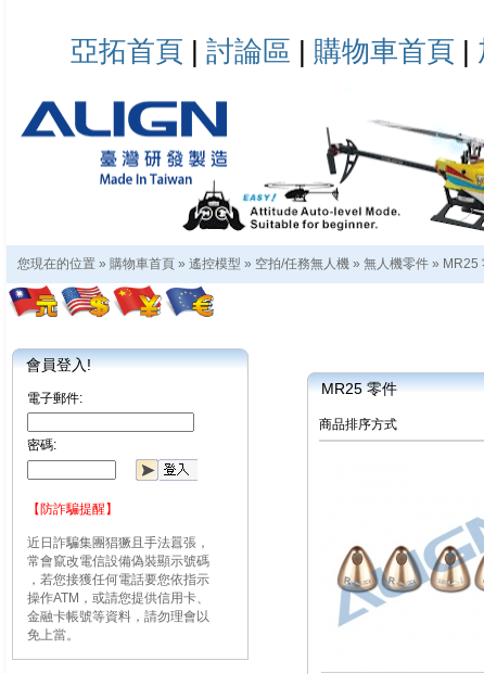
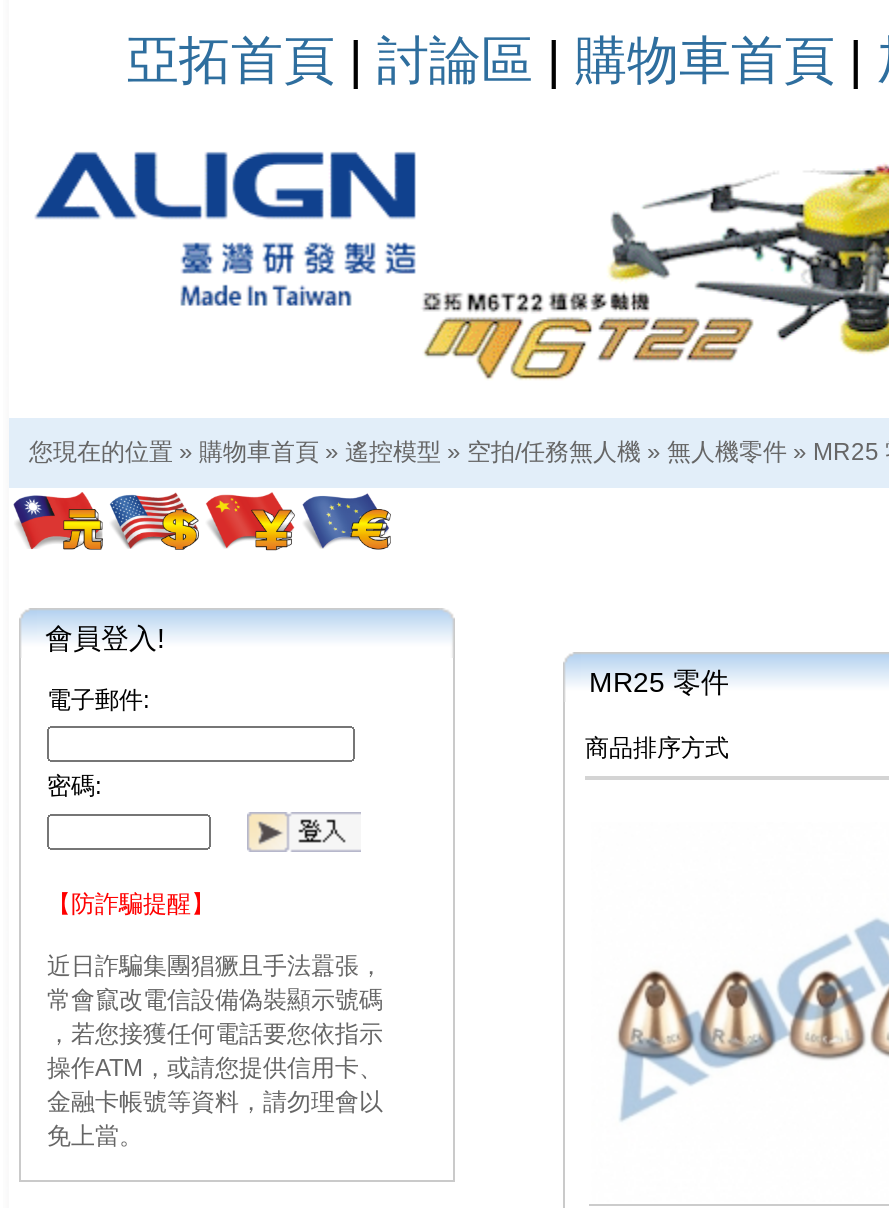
[182,109,481,232] [image] -> [335,164,883,392] [image]

